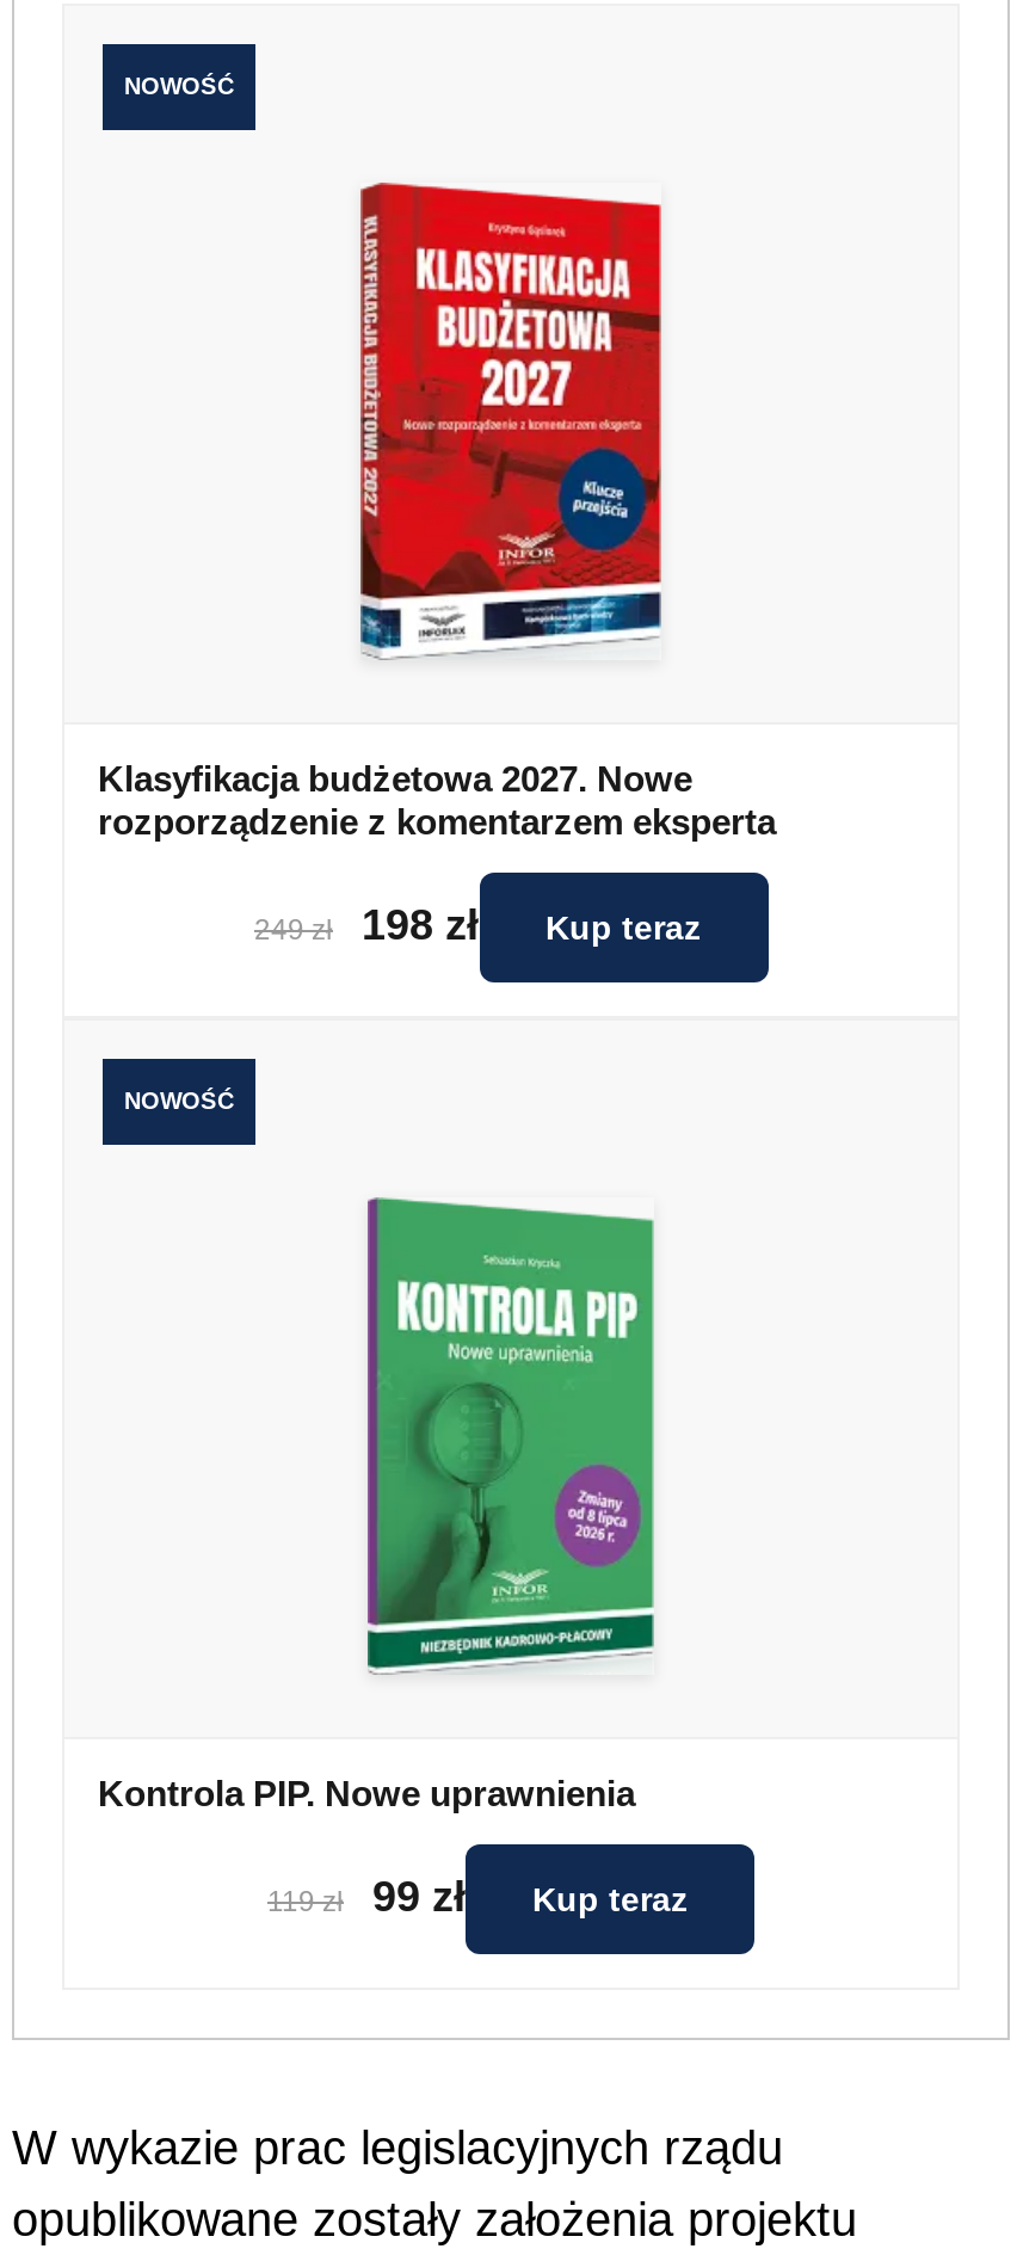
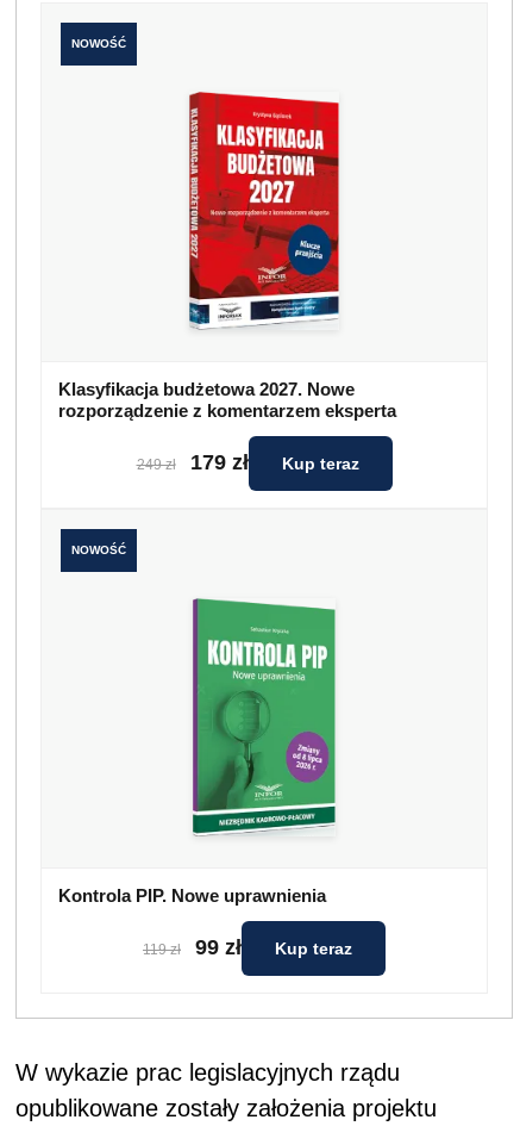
[362,902,479,950] 198 zł -> [190,451,248,475] 179 zł

